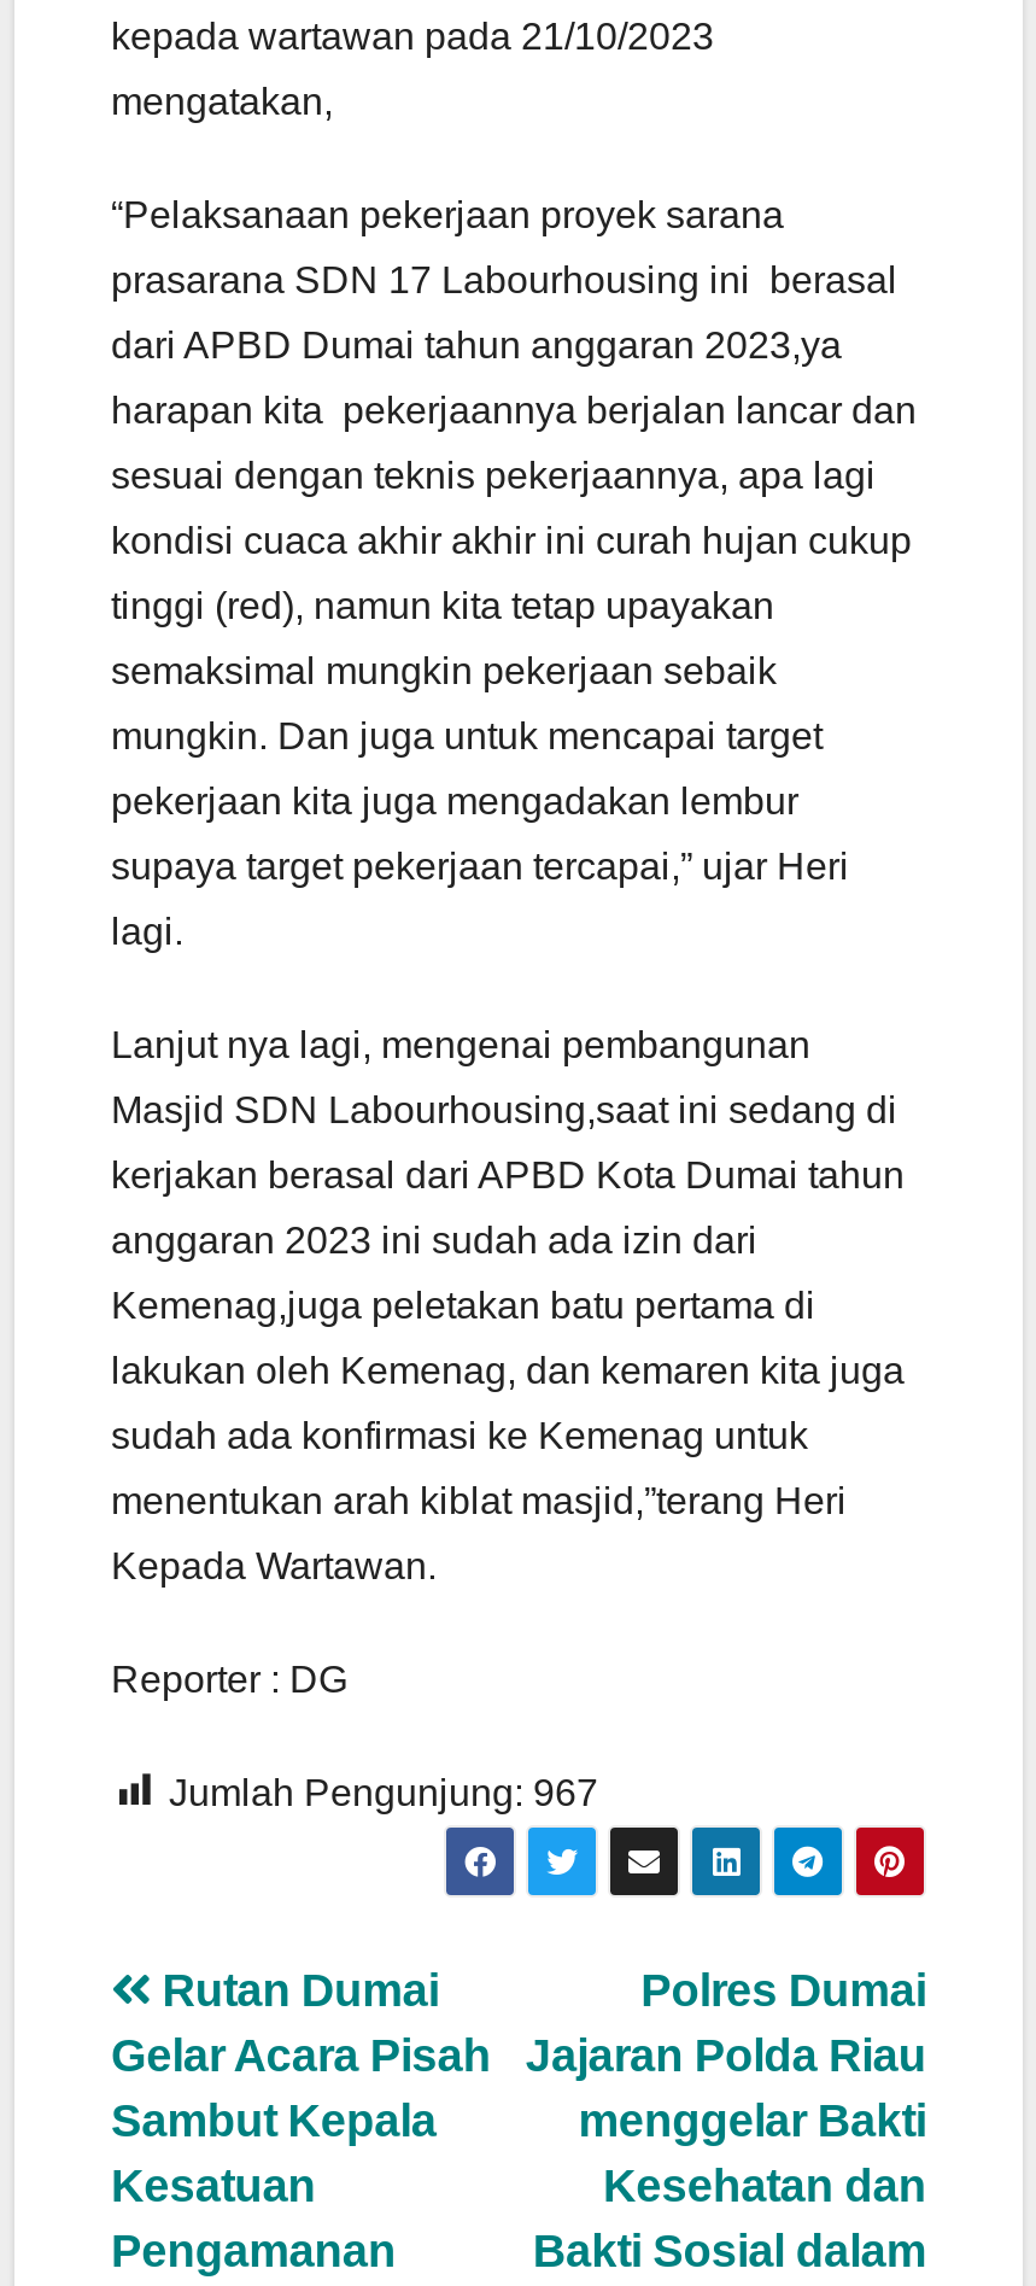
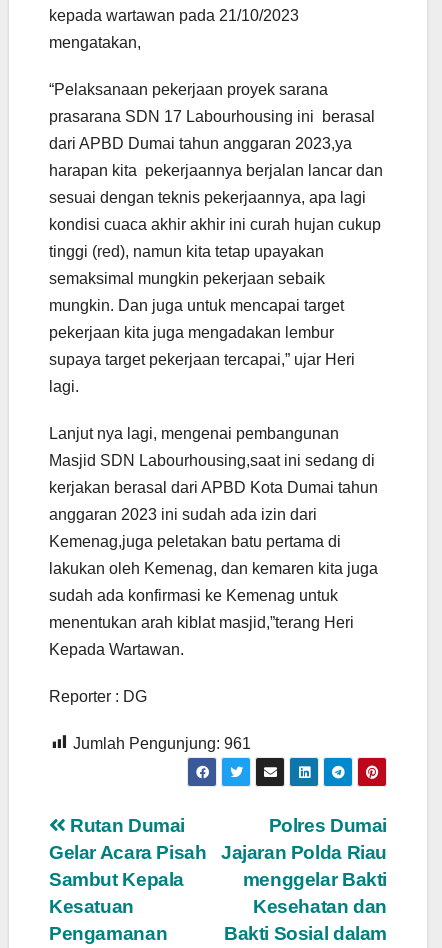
[169,1771,598,1812] Jumlah Pengunjung: 967 -> [73,735,251,752] Jumlah Pengunjung: 961

